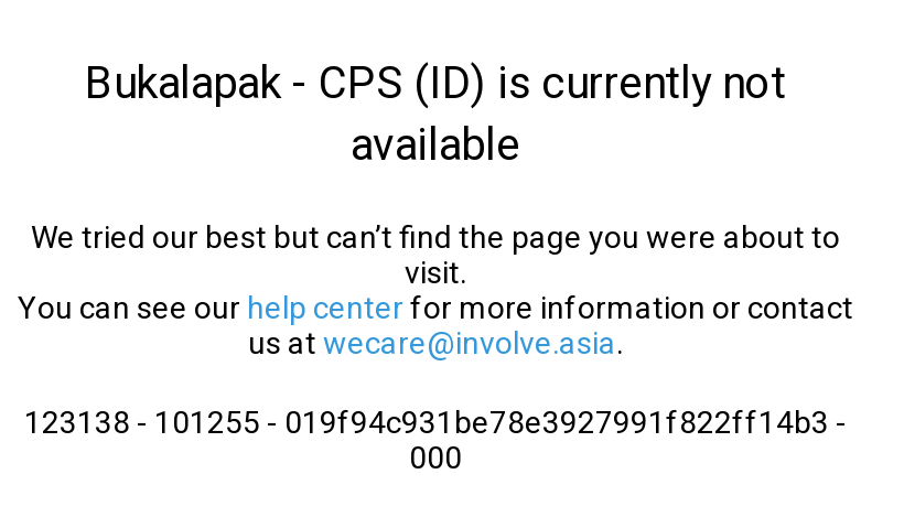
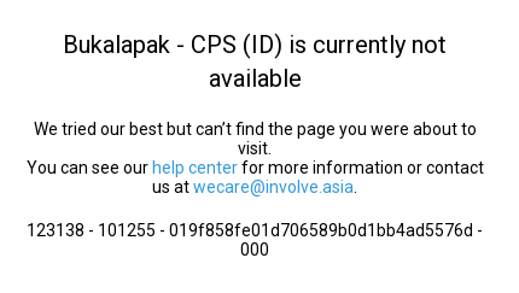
[24,405,847,440] 123138 - 101255 - 019f94c931be78e3927991f822ff14b3 - -> [27,221,483,240] 123138 - 101255 - 019f858fe01d706589b0d1bb4ad5576d -

